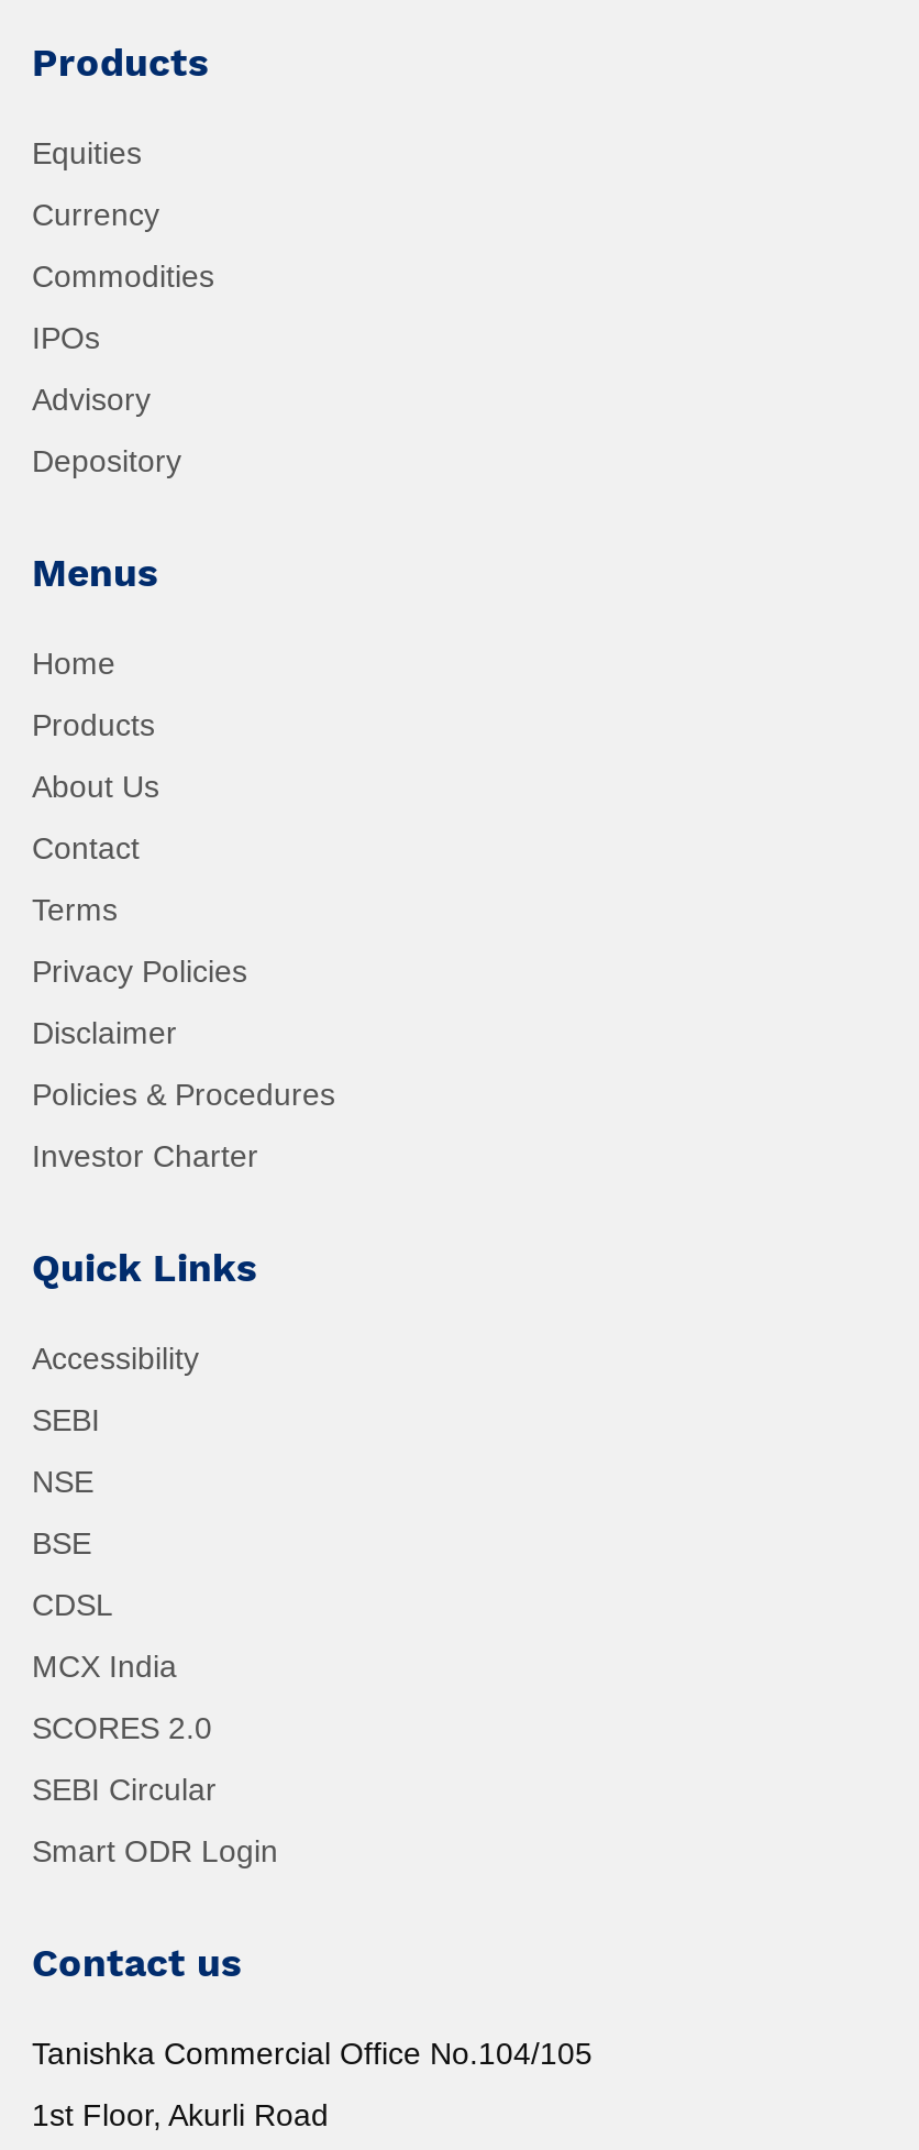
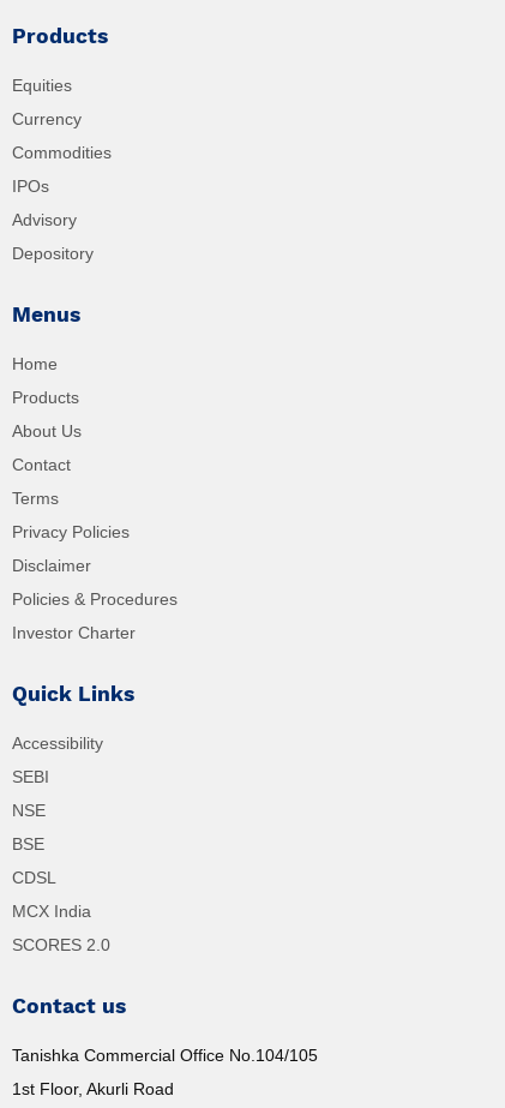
[32,1772,278,1868] SEBI Circular | Smart ODR Login -> none

